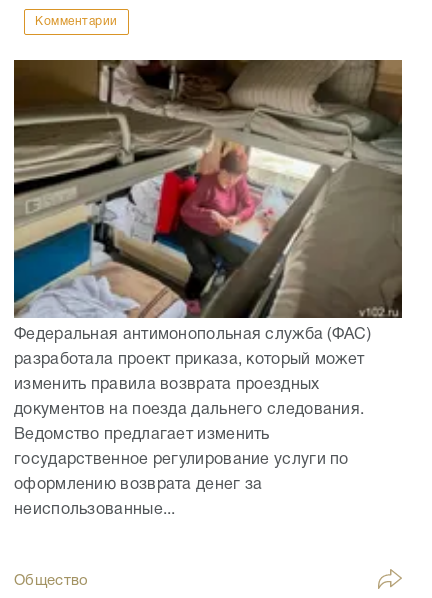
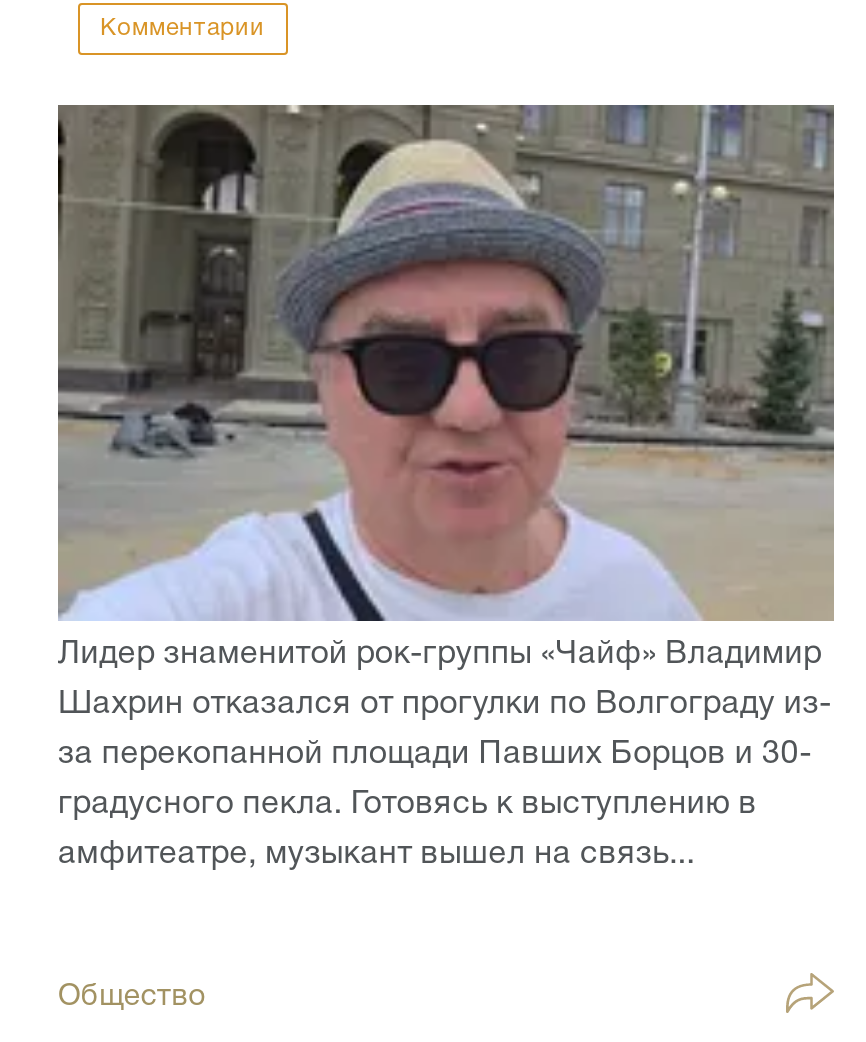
[13,59,402,517] [image] | Федеральная антимонопольная служба (ФАС) | разработала проект приказа, который может | изменить правила возврата проездных | документов на поезда дальнего следования. | Ведомство предлагает изменить | государственное регулирование услуги по | оформлению возврата денег за | неиспользованные... -> [56,103,834,869] [image] | Лидер знаменитой рок-группы «Чайф» Владимир | Шахрин отказался от прогулки по Волгограду из- | за перекопанной площади Павших Борцов и 30- | градусного пекла. Готовясь к выступлению в | амфитеатре, музыкант вышел на связь...

